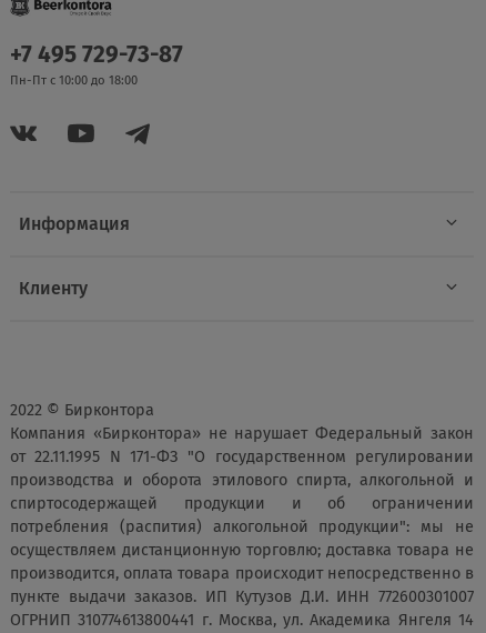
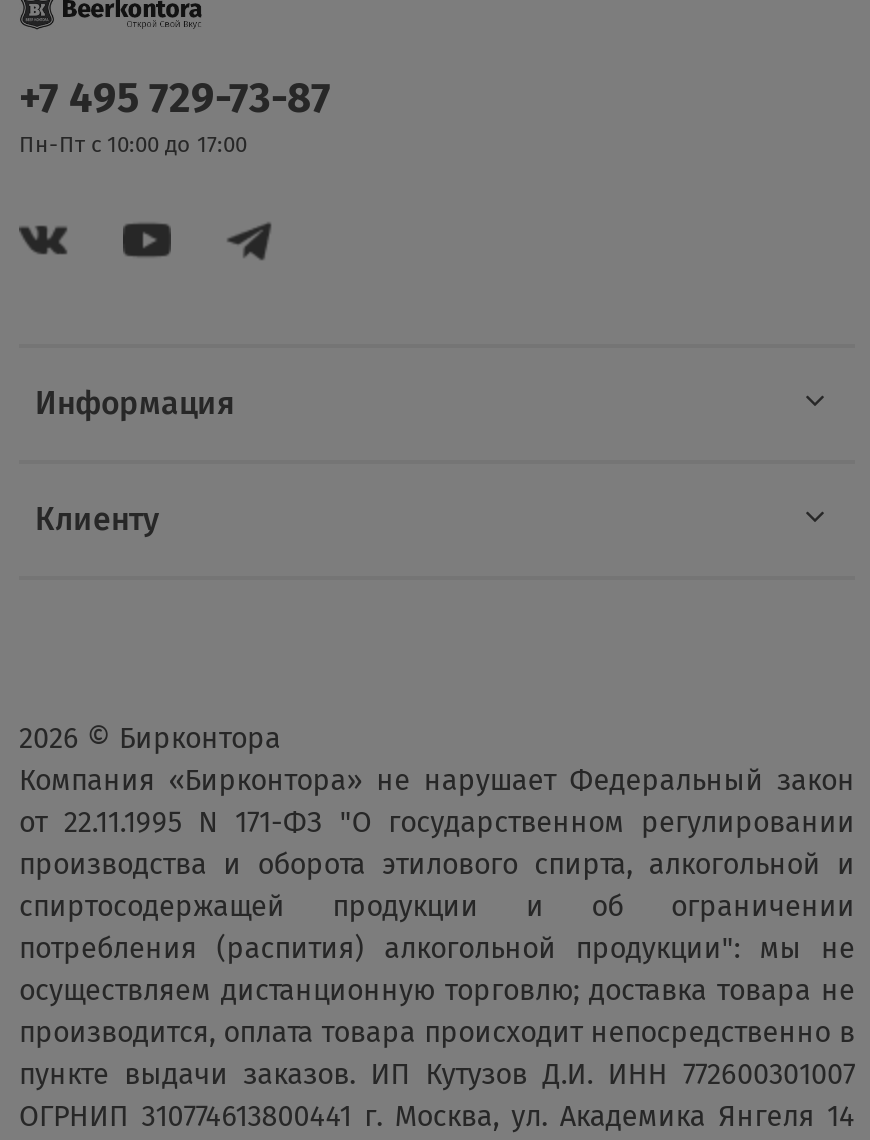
[10,73,138,88] Пн-Пт с 10:00 до 18:00 -> [19,132,247,158] Пн-Пт с 10:00 до 17:00
[10,401,154,419] 2022 © Бирконтора -> [19,721,281,755] 2026 © Бирконтора

